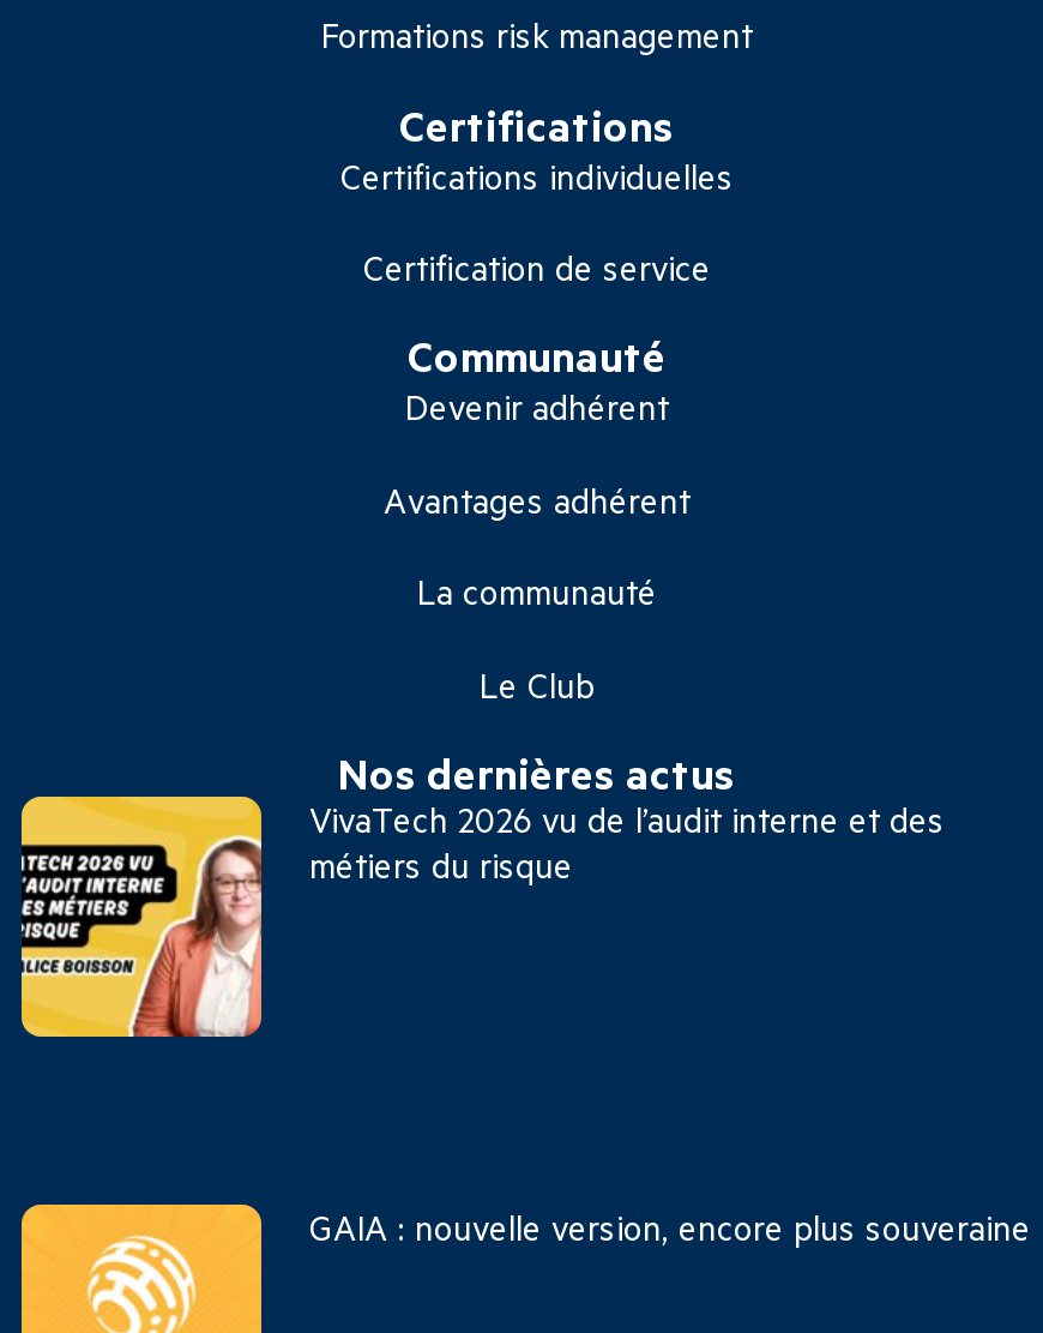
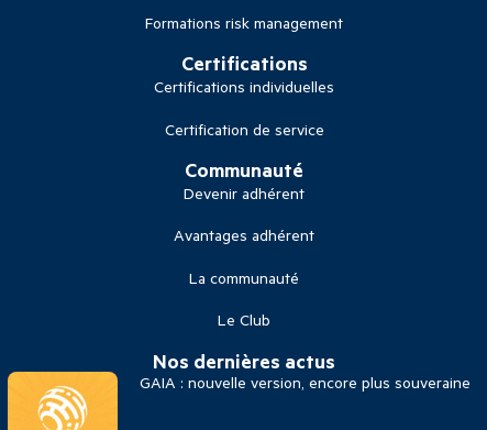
[19,797,945,1040] [image] | VivaTech 2026 vu de l’audit interne et des | métiers du risque -> none

